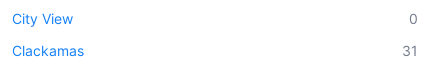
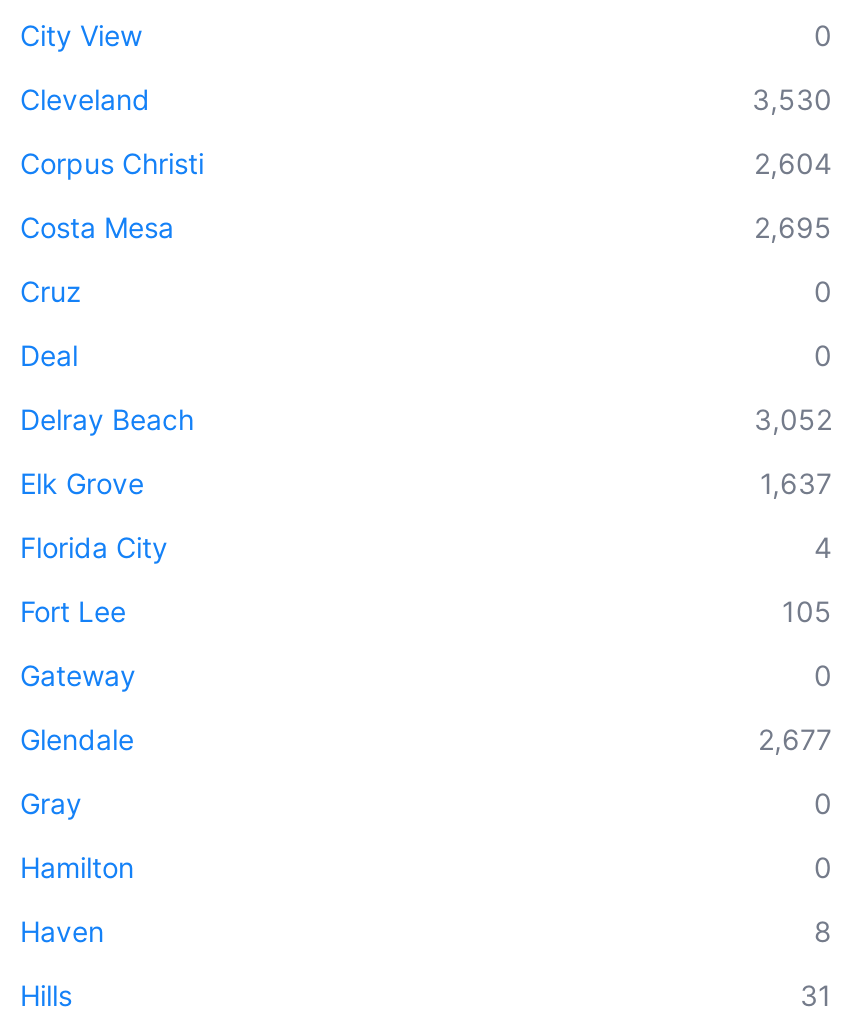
[12,42,84,59] Clackamas -> [20,81,832,1011] Cleveland | 3,530 | Corpus Christi | 2,604 | Costa Mesa | 2,695 | Cruz | 0 | Deal | 0 | Delray Beach | 3,052 | Elk Grove | 1,637 | Florida City | 4 | Fort Lee | 105 | Gateway | 0 | Glendale | 2,677 | Gray | 0 | Hamilton | 0 | Haven | 8 | Hills

